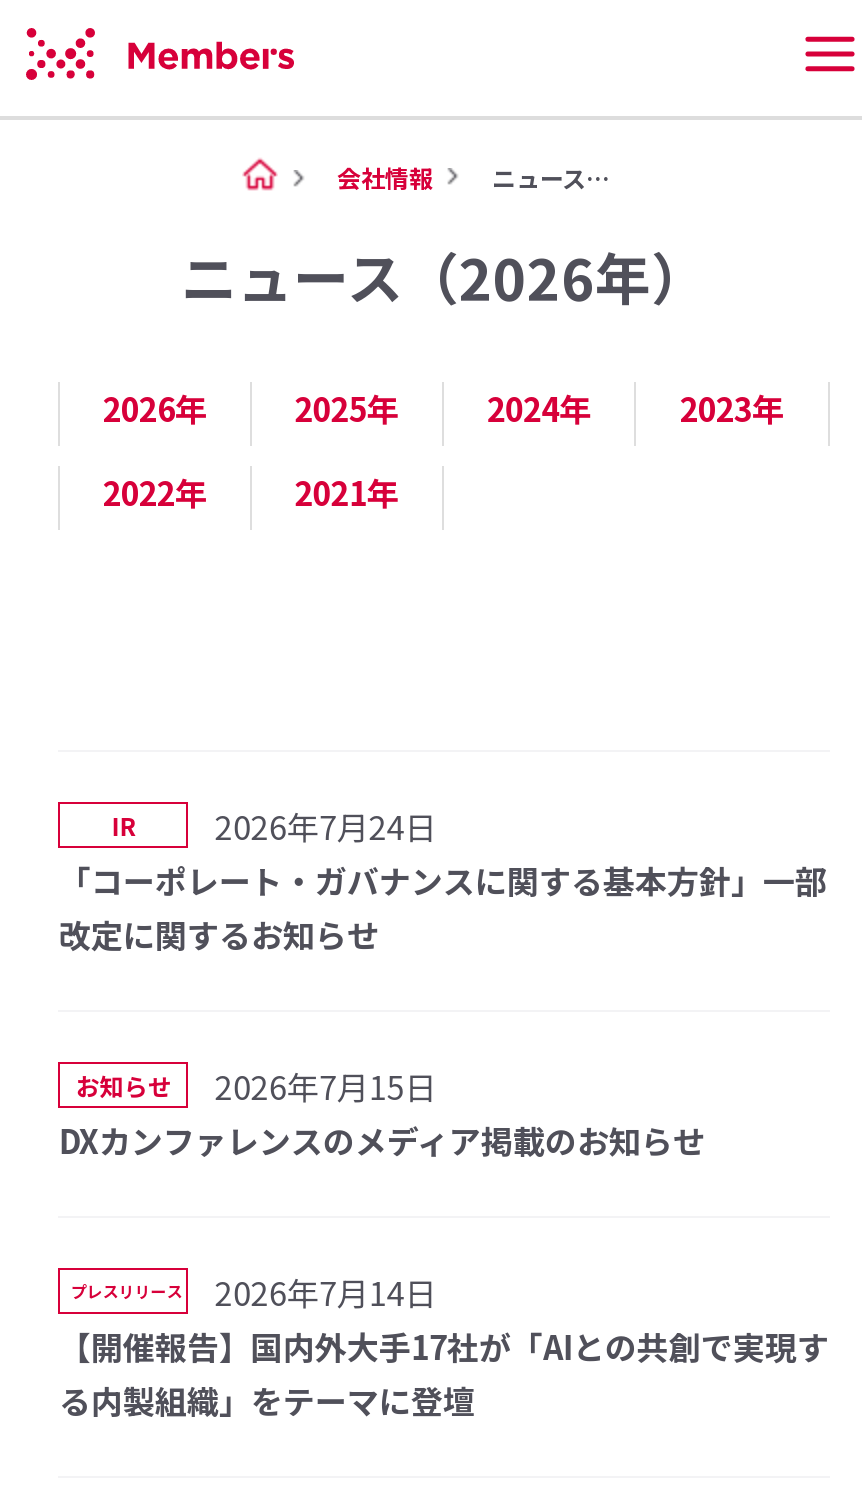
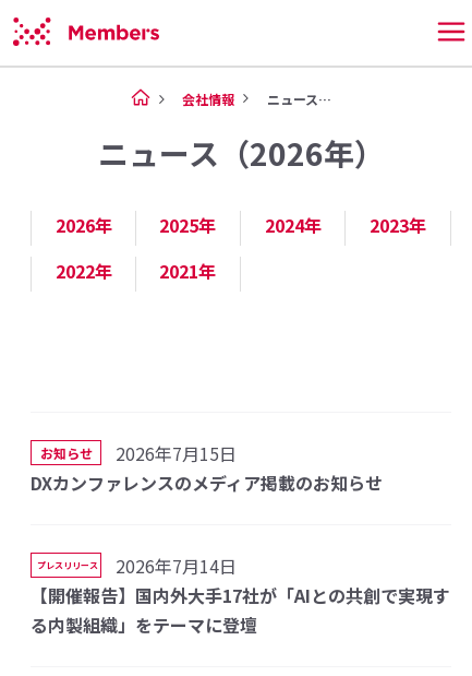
[59,802,827,958] IR | 2026年7月24日 | 「コーポレート・ガバナンスに関する基本方針」一部 | 改定に関するお知らせ -> none

